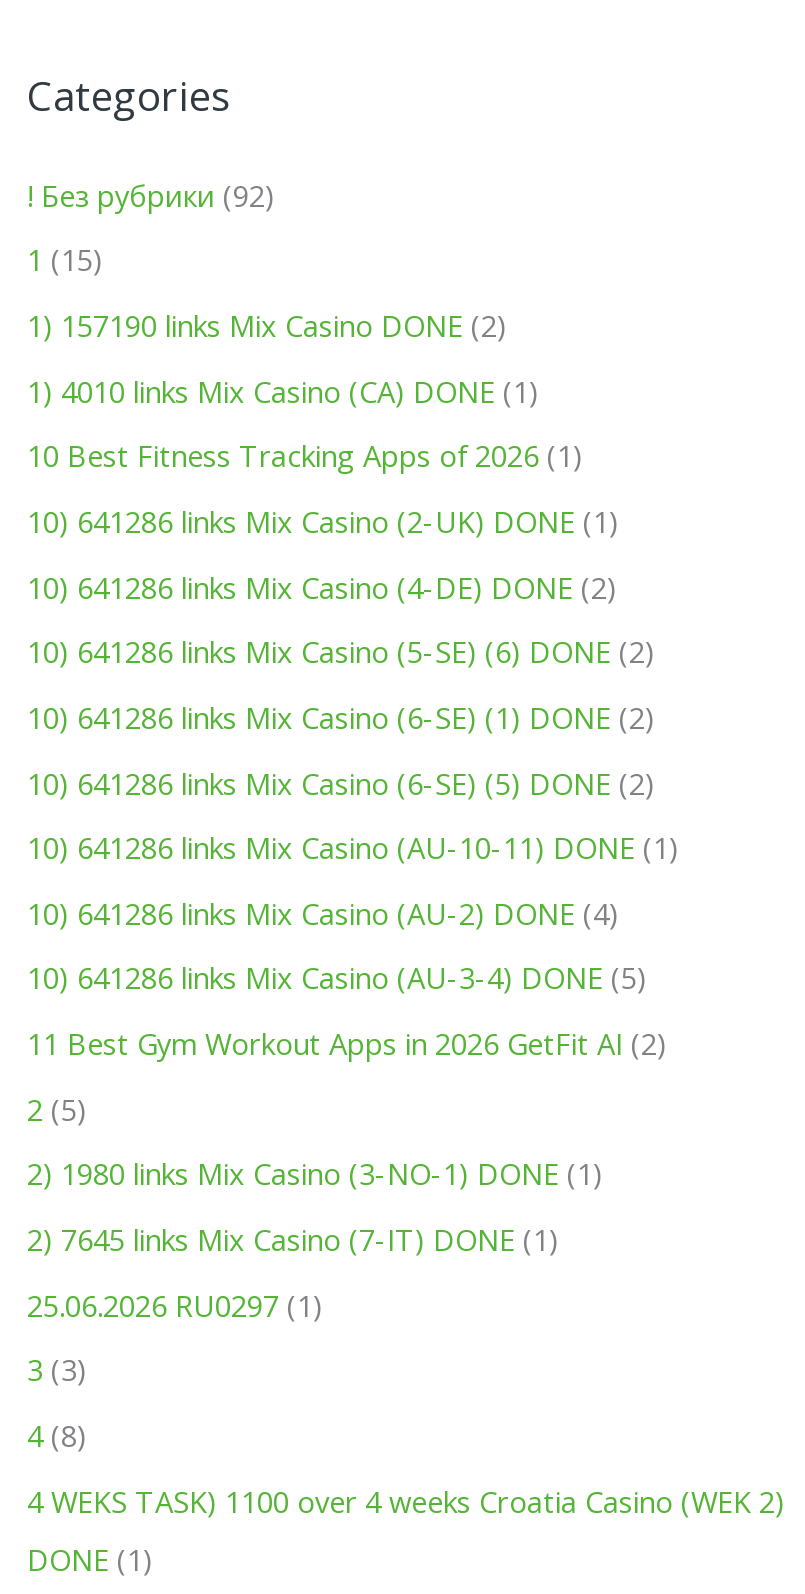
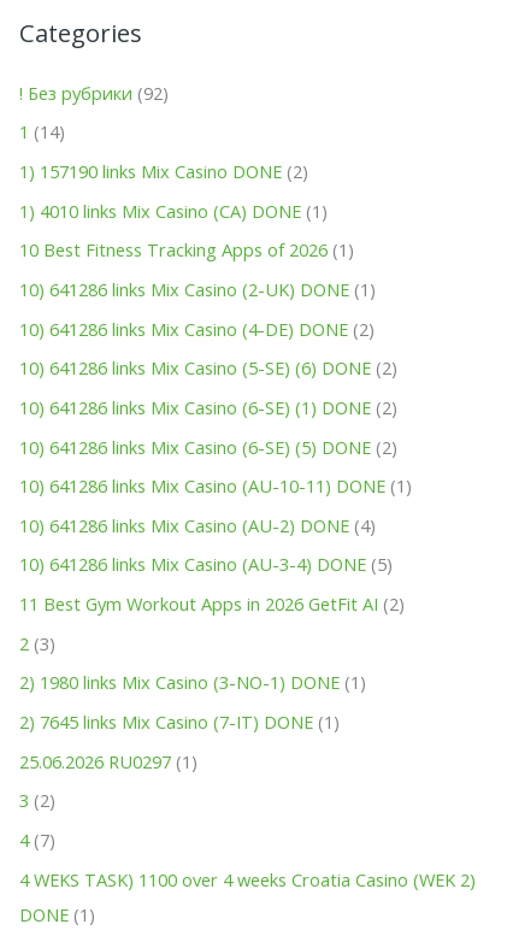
[27,240,103,280] 1 (15) -> [20,120,66,144] 1 (14)
[27,1088,87,1128] 2 (5) -> [20,631,56,655] 2 (3)
[27,1350,87,1390] 3 (3) -> [20,788,56,812] 3 (2)
[27,1415,87,1455] 4 (8) -> [20,827,56,852] 4 (7)

